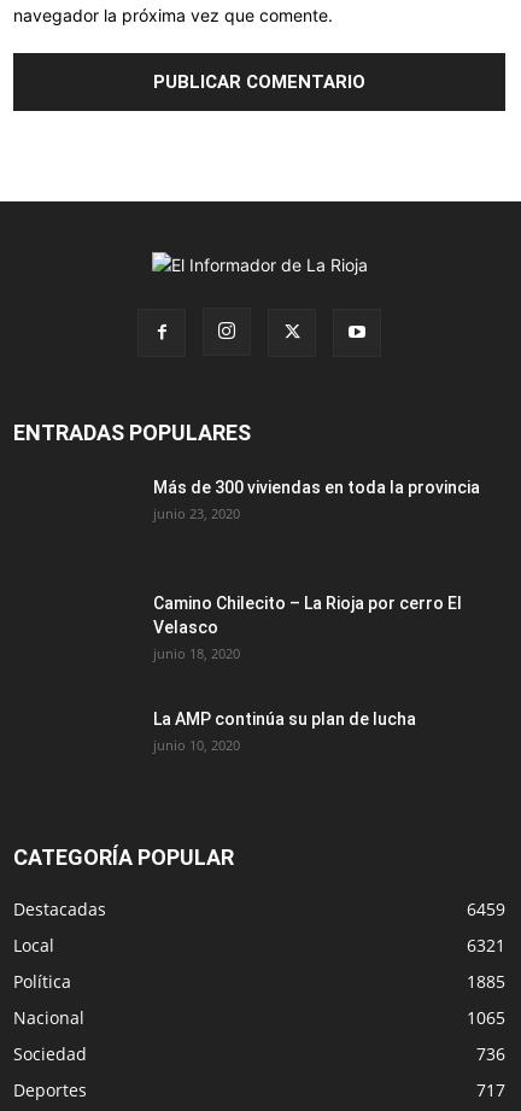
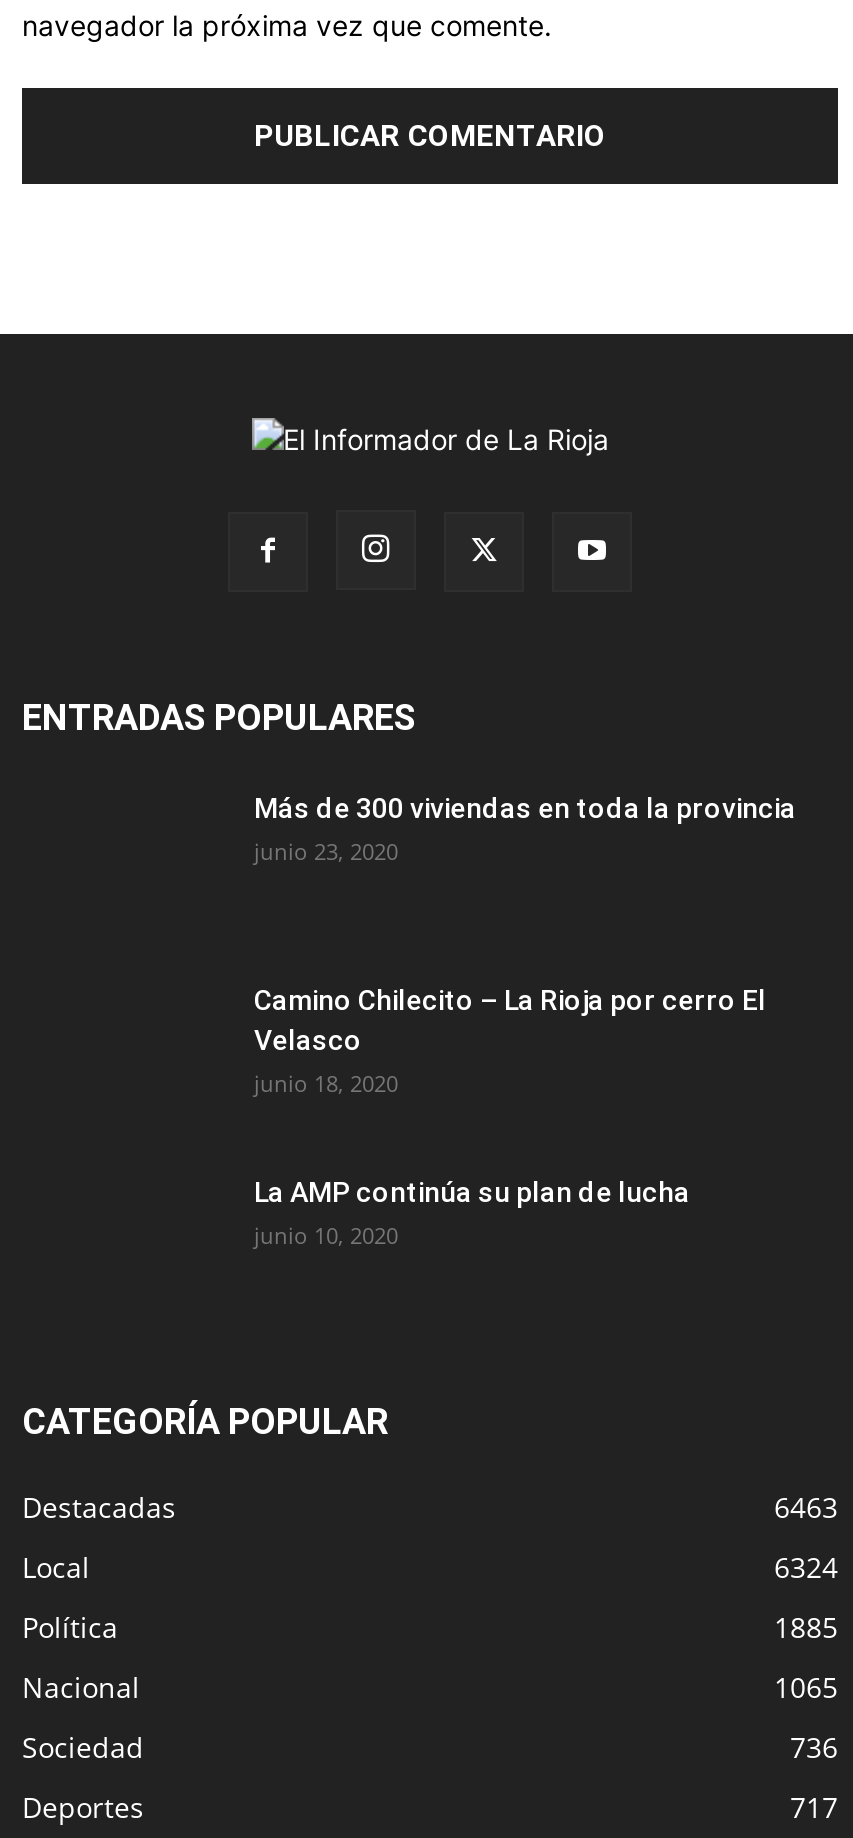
[467,898,505,921] 6459 -> [774,1489,838,1527] 6463
[467,934,505,957] 6321 -> [774,1549,838,1587] 6324

